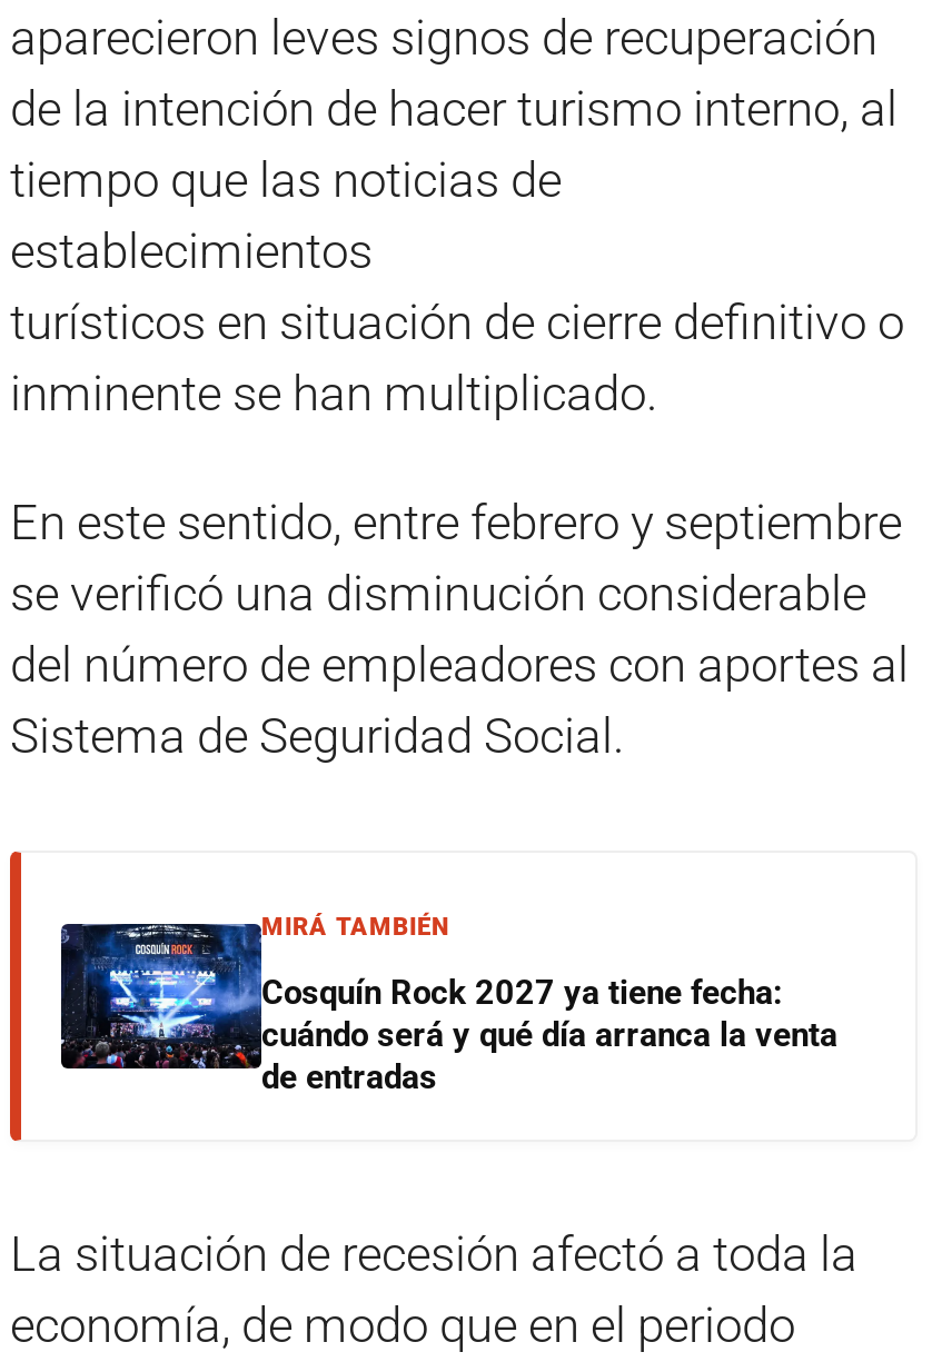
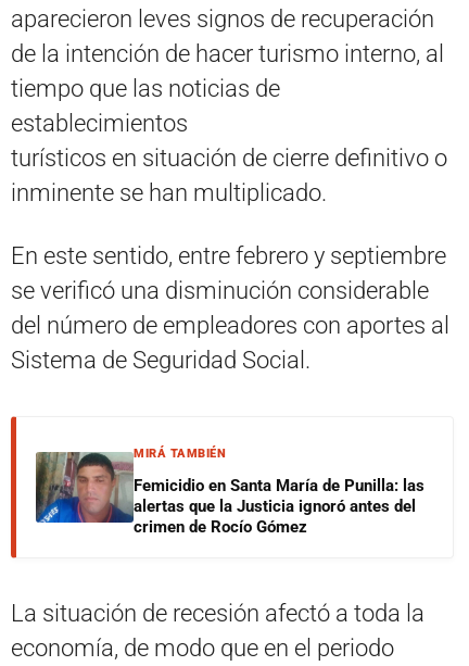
[59,922,837,1097] [image] | Cosquín Rock 2027 ya tiene fecha: | cuándo será y qué día arranca la venta | de entradas -> [35,451,424,536] [image] | Femicidio en Santa María de Punilla: las | alertas que la Justicia ignoró antes del | crimen de Rocío Gómez

